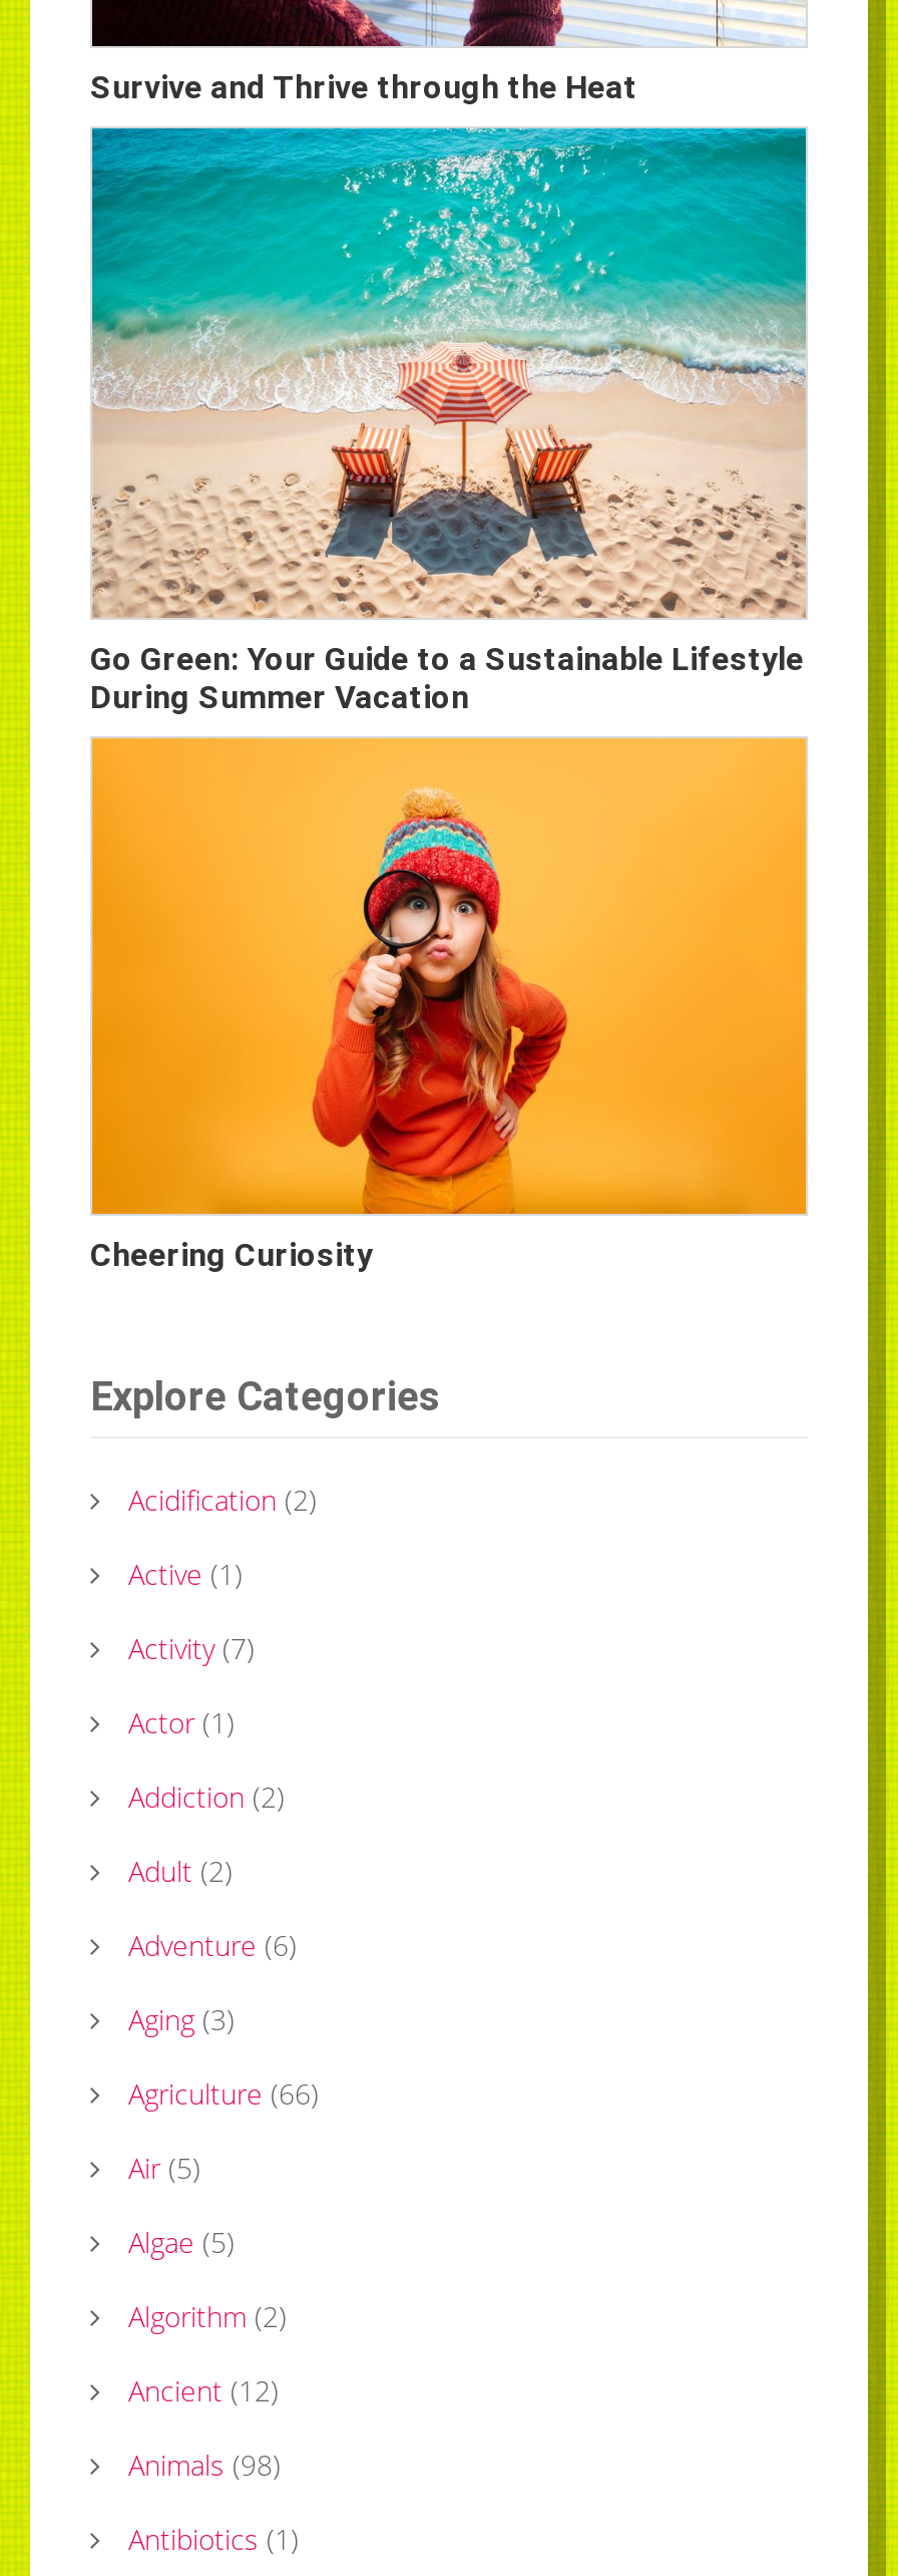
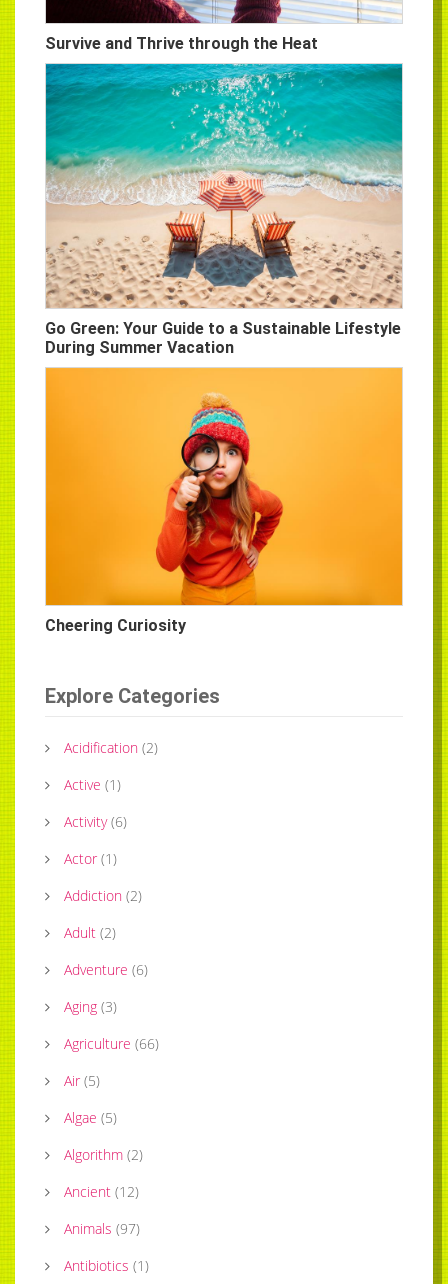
[128,1629,255,1667] Activity (7) -> [64,812,127,831] Activity (6)
[128,2446,281,2484] Animals (98) -> [64,1219,140,1238] Animals (97)

